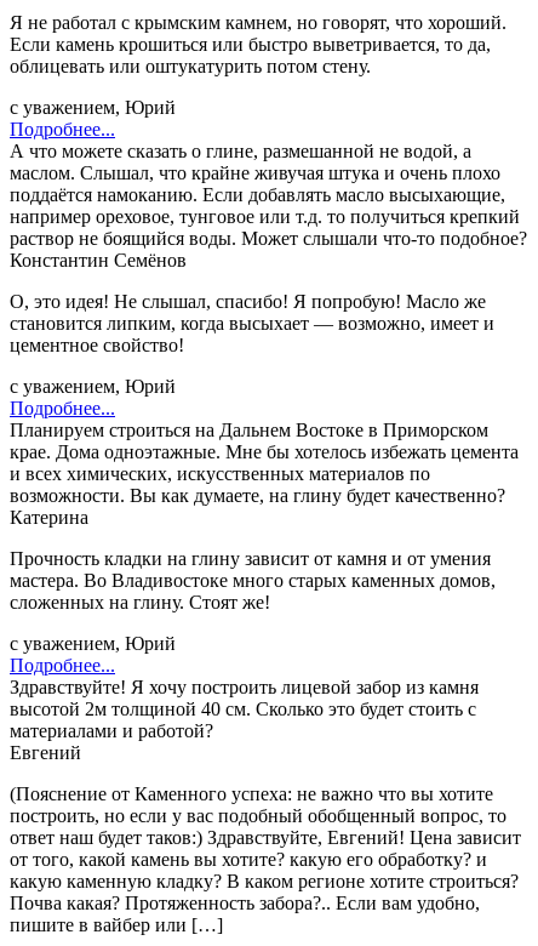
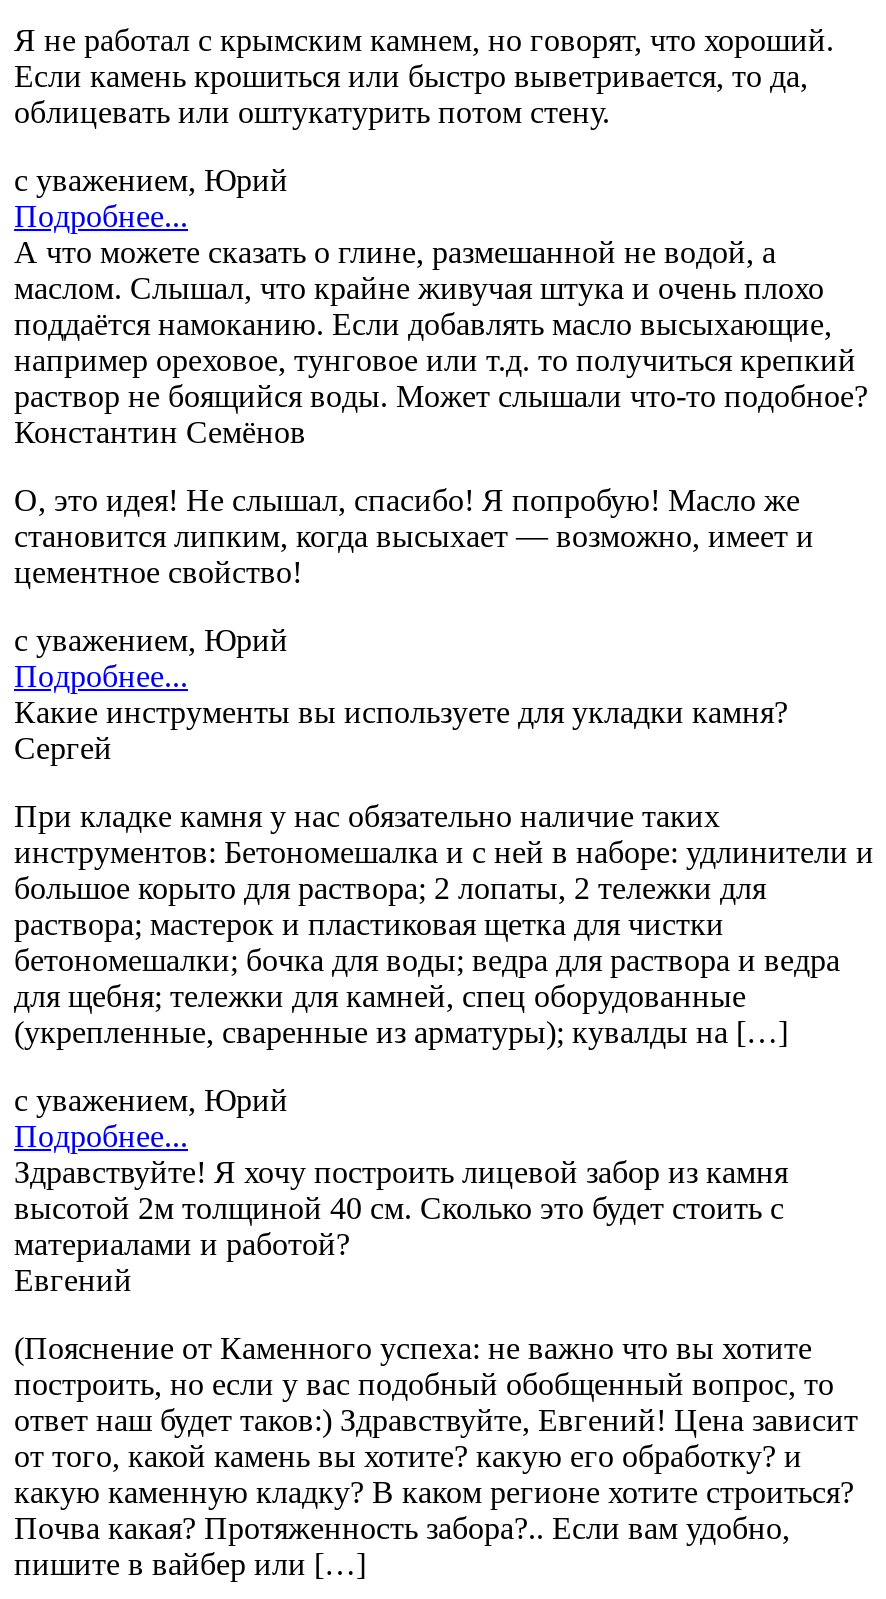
[10,420,519,528] Планируем строиться на Дальнем Востоке в Приморском | крае. Дома одноэтажные. Мне бы хотелось избежать цемента | и всех химических, искусственных материалов по | возможности. Вы как думаете, на глину будет качественно? | Катерина -> [14,695,788,765] Какие инструменты вы используете для укладки камня? | Сергей
[10,548,496,613] Прочность кладки на глину зависит от камня и от умения | мастера. Во Владивостоке много старых каменных домов, | сложенных на глину. Стоят же! -> [14,799,874,1049] При кладке камня у нас обязательно наличие таких | инструментов: Бетономешалка и с ней в наборе: удлинители и | большое корыто для раствора; 2 лопаты, 2 тележки для | раствора; мастерок и пластиковая щетка для чистки | бетономешалки; бочка для воды; ведра для раствора и ведра | для щебня; тележки для камней, спец оборудованные | (укрепленные, сваренные из арматуры); кувалды на […]

